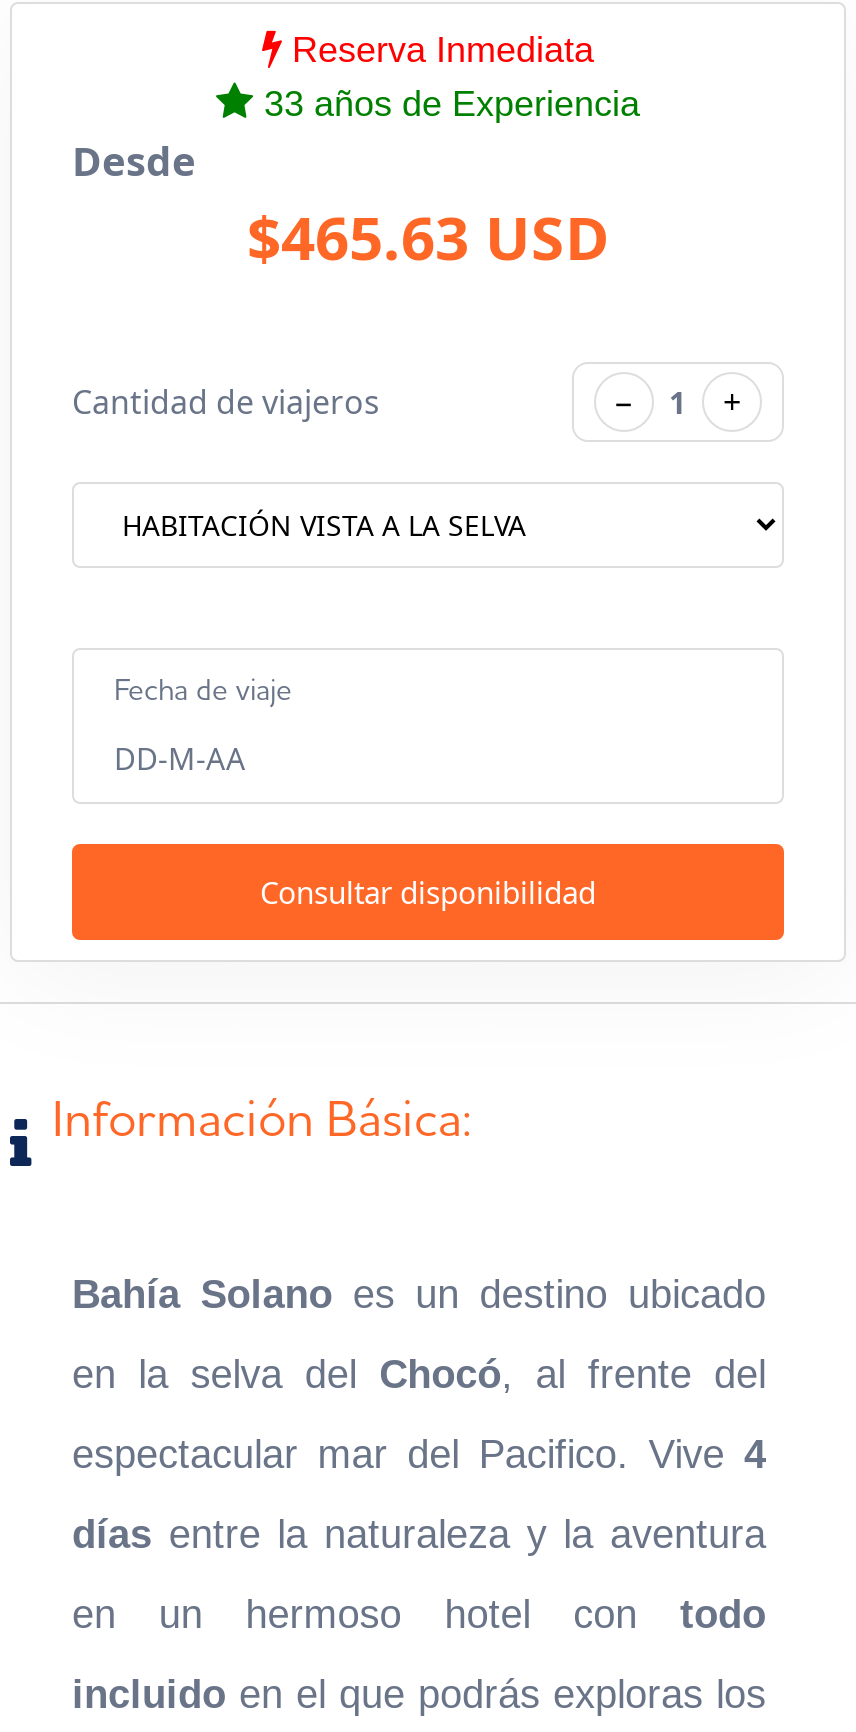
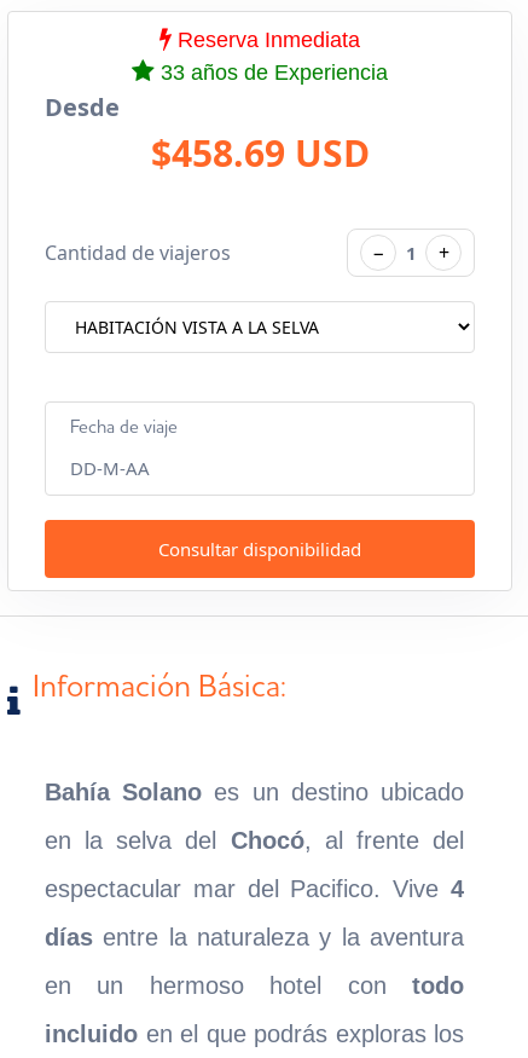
[247,196,609,278] $465.63 USD -> [150,128,369,178] $458.69 USD

